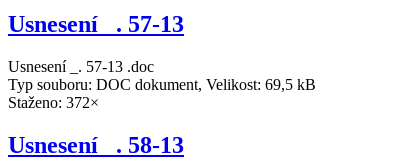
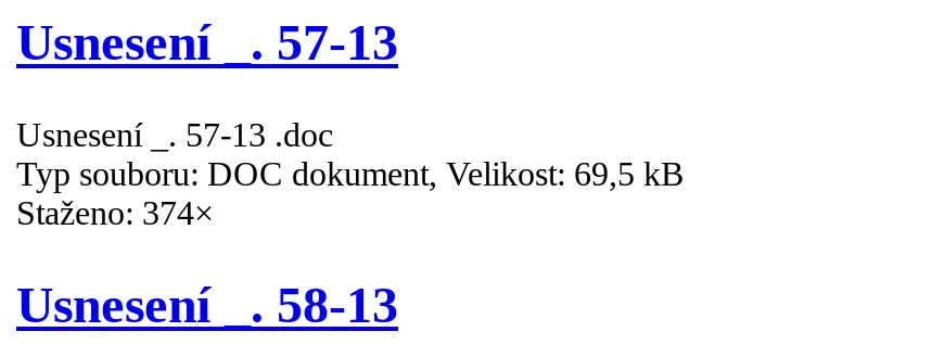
[8,94,99,111] Staženo: 372× -> [16,194,214,231] Staženo: 374×

